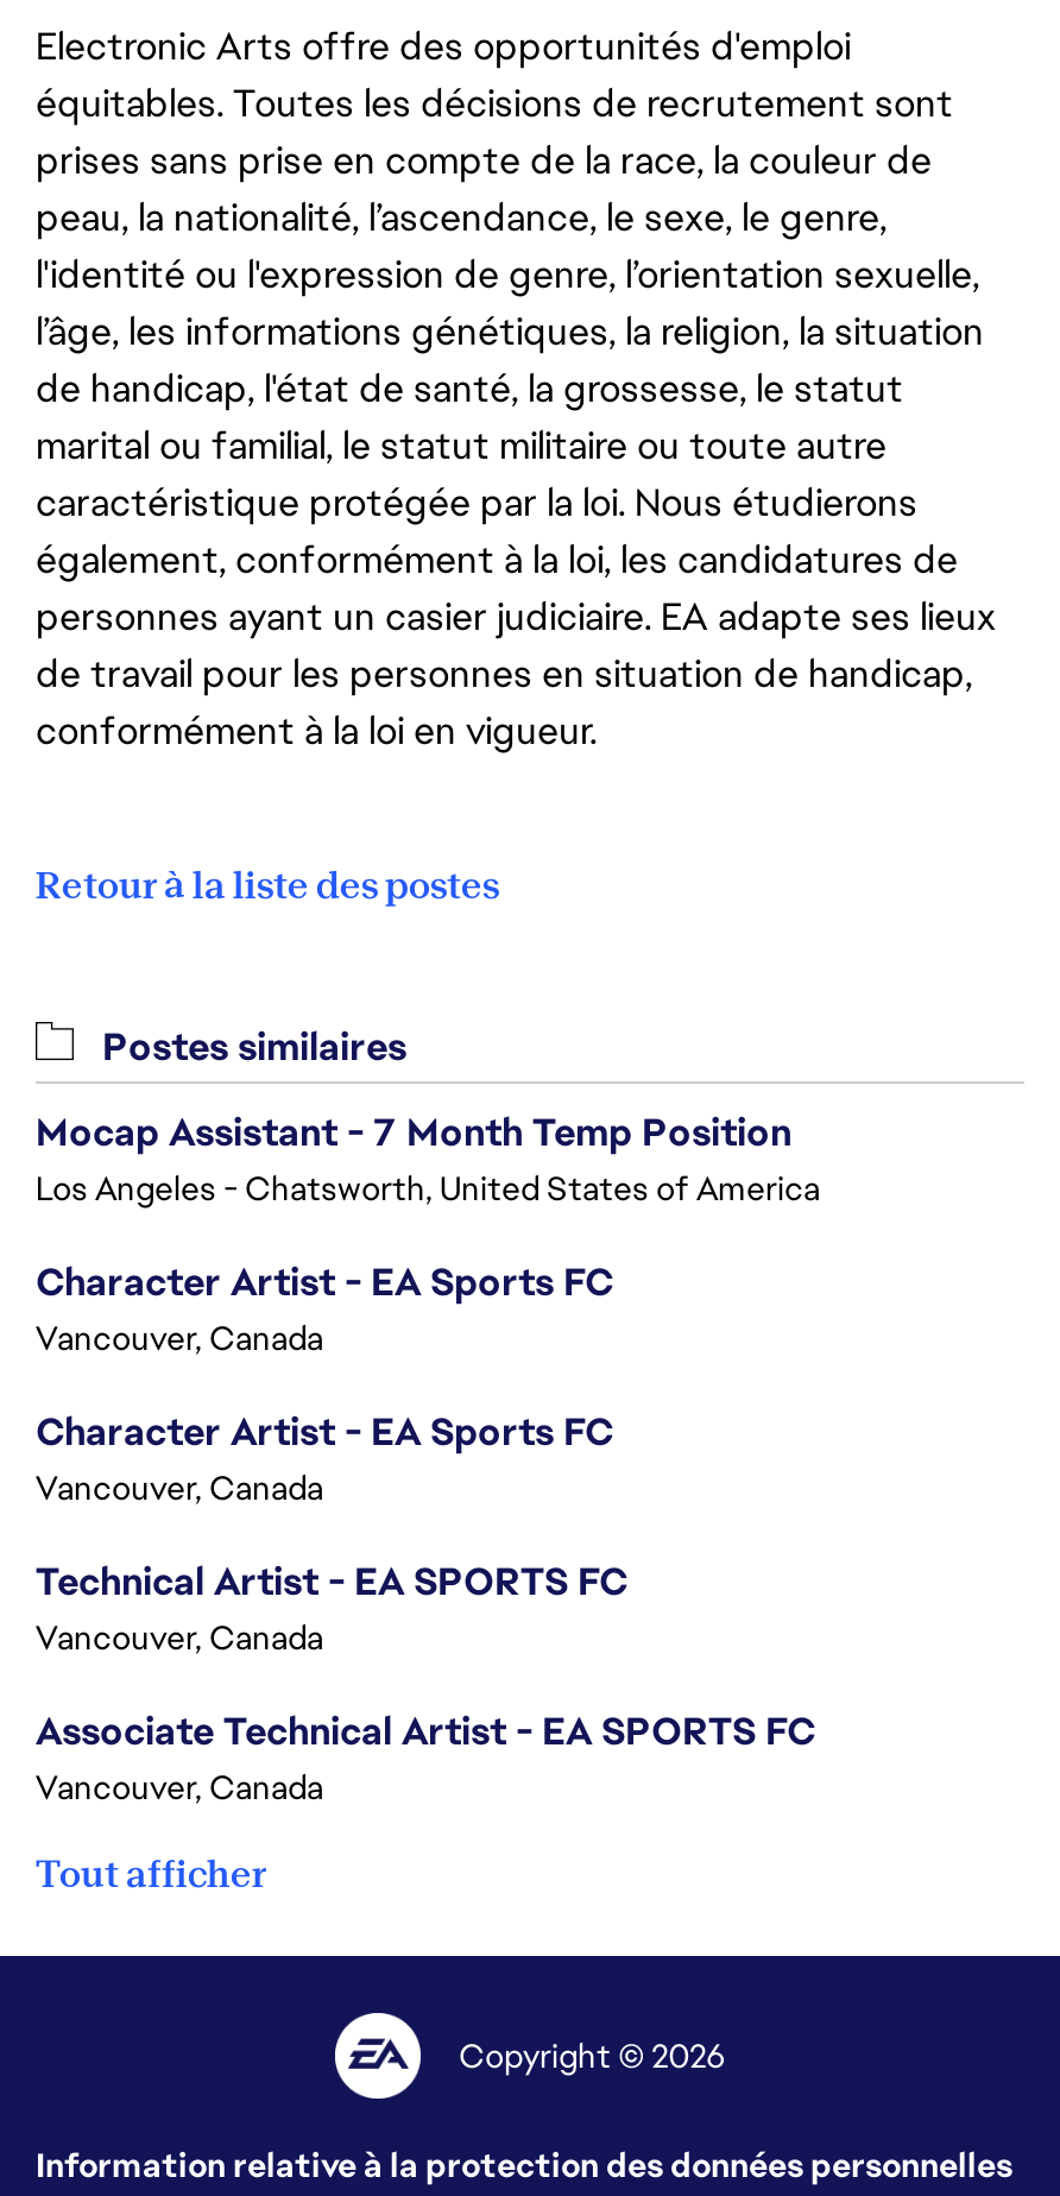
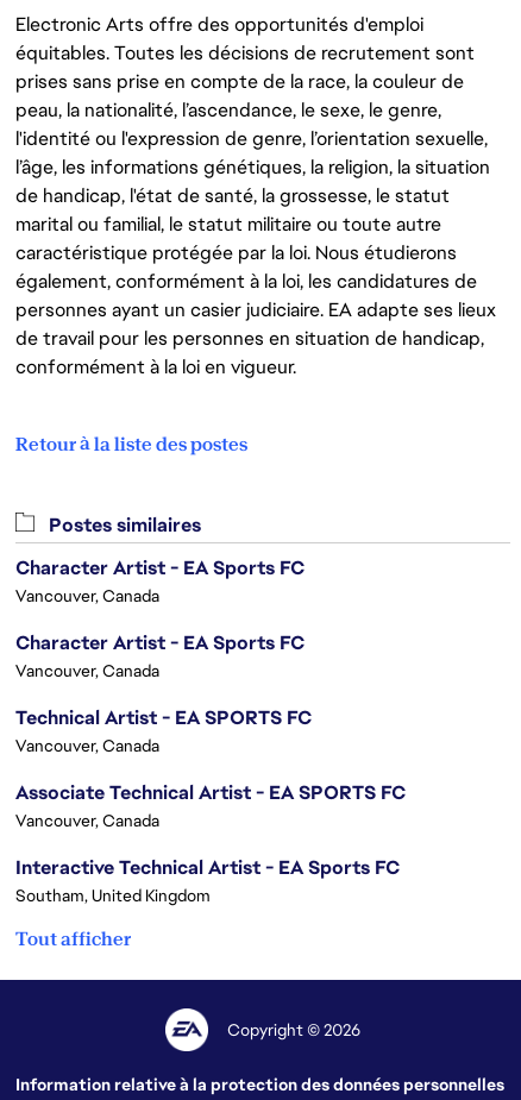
[36,1108,820,1210] Mocap Assistant - 7 Month Temp Position | Los Angeles - Chatsworth, United States of America -> none
moved [36,1257,815,1809] -> [15,555,406,831]: Character Artist - EA Sports FC | Vancouver, Canada | Character Artist - EA Sports FC | Vancouver, Canada | Technical Artist - EA SPORTS FC | Vancouver, Canada | Associate Technical Artist - EA SPORTS FC | Vancouver, Canada
none -> [15,855,400,906] Interactive Technical Artist - EA Sports FC | Southam, United Kingdom

